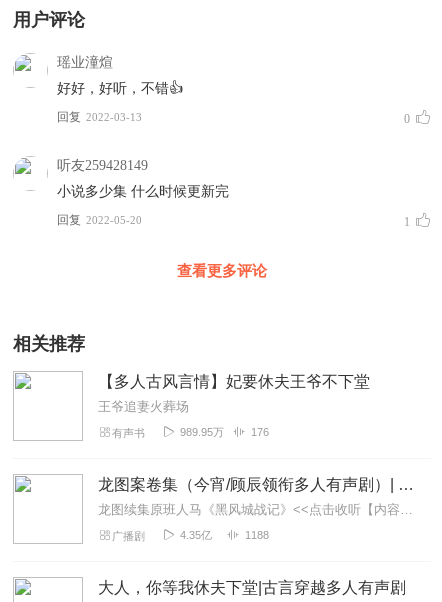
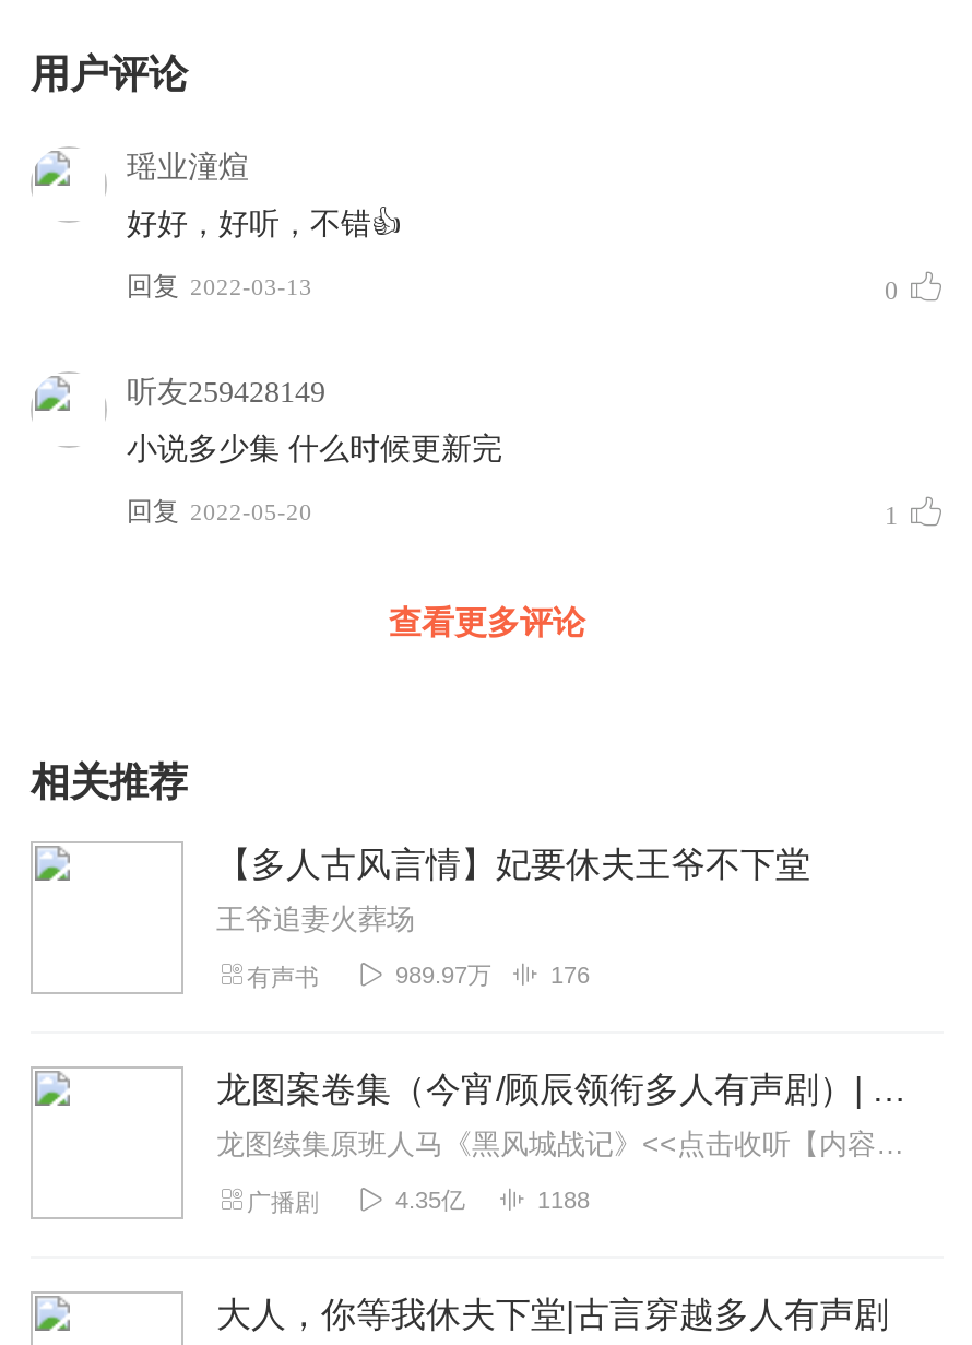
[180,426,224,438] 989.95万 -> [395,961,491,988] 989.97万

